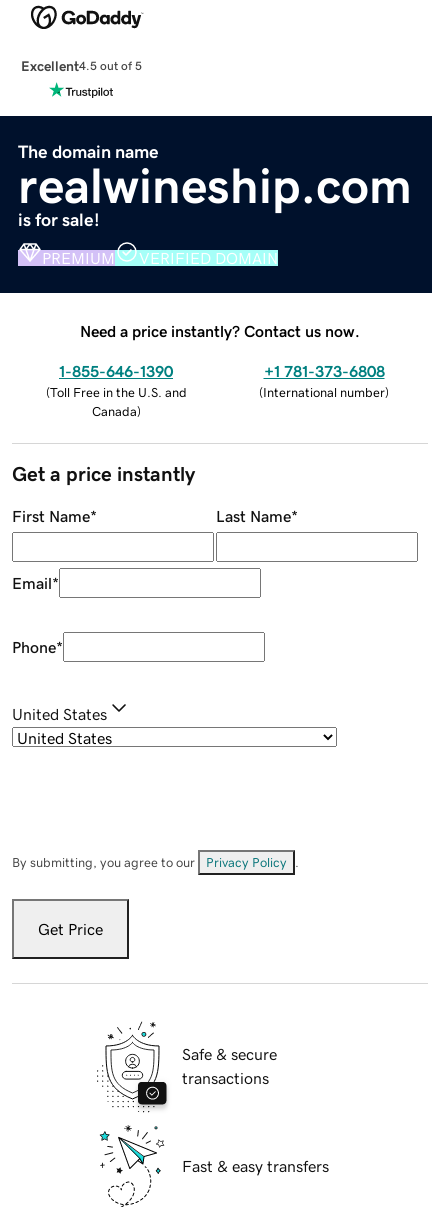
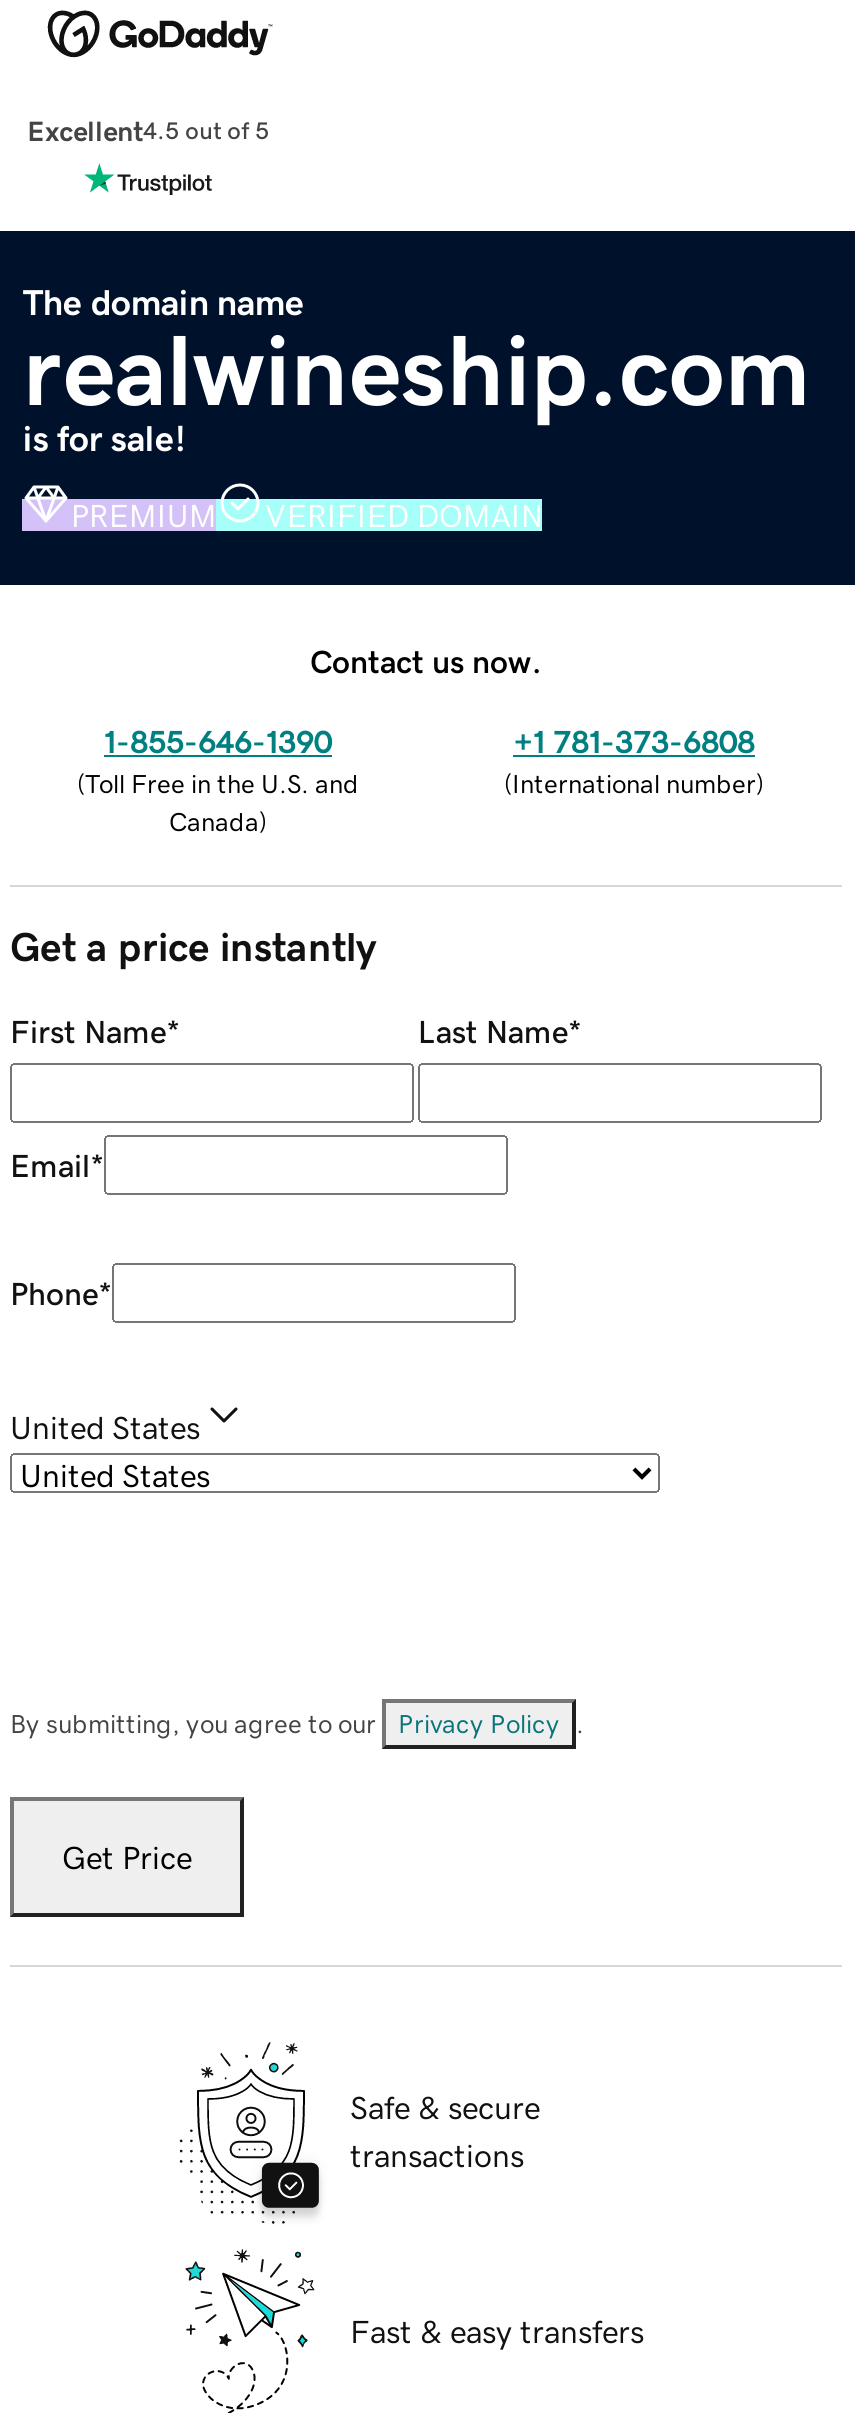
[80,323,360,339] Need a price instantly? Contact us now. -> [310,644,542,676] Contact us now.

